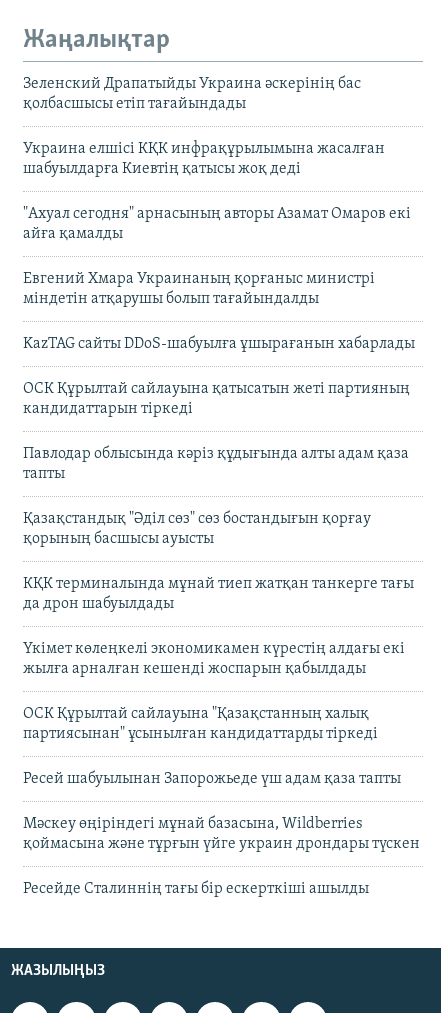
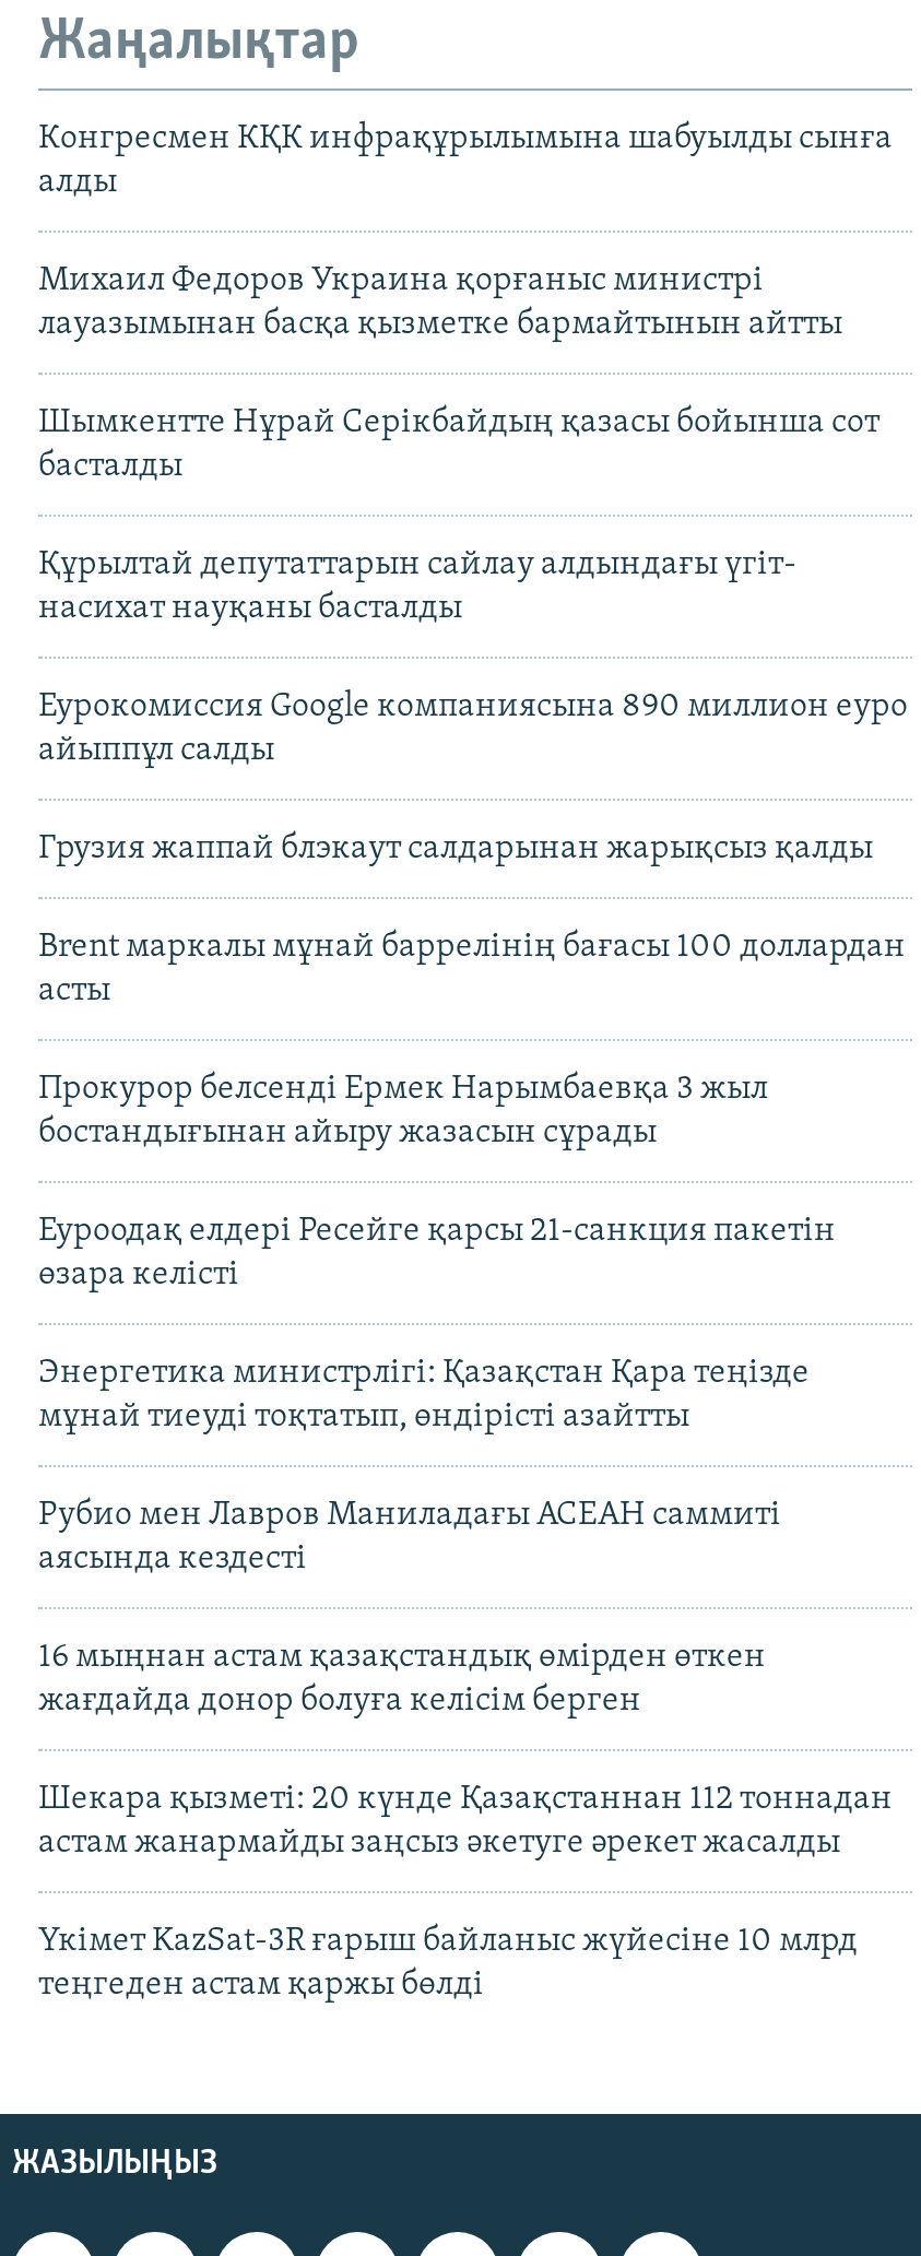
[23,76,361,112] Зеленский Драпатыйды Украина әскерінің бас | қолбасшысы етіп тағайындады -> [38,122,893,201] Конгресмен КҚК инфрақұрылымына шабуылды сынға | алды
[23,141,385,177] Украина елшісі КҚК инфрақұрылымына жасалған | шабуылдарға Киевтің қатысы жоқ деді -> [38,264,842,343] Михаил Федоров Украина қорғаныс министрі | лауазымынан басқа қызметке бармайтынын айтты
[23,206,411,242] "Ахуал сегодня" арнасының авторы Азамат Омаров екі | айға қамалды -> [38,406,879,485] Шымкентте Нұрай Серікбайдың қазасы бойынша сот | басталды
[23,271,375,307] Евгений Хмара Украинаның қорғаныс министрі | міндетін атқарушы болып тағайындалды -> [38,548,796,627] Құрылтай депутаттарын сайлау алдындағы үгіт- | насихат науқаны басталды
[23,336,415,352] KazTAG сайты DDoS-шабуылға ұшырағанын хабарлады -> [38,690,908,769] Еурокомиссия Google компаниясына 890 миллион еуро | айыппұл салды
[23,381,410,417] ОСК Құрылтай сайлауына қатысатын жеті партияның | кандидаттарын тіркеді -> [38,832,873,867] Грузия жаппай блэкаут салдарынан жарықсыз қалды
[23,446,409,482] Павлодар облысында кәріз құдығында алты адам қаза | тапты -> [38,931,906,1009] Brent маркалы мұнай баррелінің бағасы 100 доллардан | асты
[23,511,371,547] Қазақстандық "Әділ сөз" сөз бостандығын қорғау | қорының басшысы ауысты -> [38,1073,768,1151] Прокурор белсенді Ермек Нарымбаевқа 3 жыл | бостандығынан айыру жазасын сұрады
[23,576,414,612] КҚК терминалында мұнай тиеп жатқан танкерге тағы | да дрон шабуылдады -> [38,1215,836,1293] Еуроодақ елдері Ресейге қарсы 21-санкция пакетін | өзара келісті
[23,641,405,677] Үкімет көлеңкелі экономикамен күрестің алдағы екі | жылға арналған кешенді жоспарын қабылдады -> [38,1357,810,1435] Энергетика министрлігі: Қазақстан Қара теңізде | мұнай тиеуді тоқтатып, өндірісті азайтты
[23,706,378,742] ОСК Құрылтай сайлауына "Қазақстанның халық | партиясынан" ұсынылған кандидаттарды тіркеді -> [38,1499,781,1577] Рубио мен Лавров Маниладағы АСЕАН саммиті | аясында кездесті
[23,771,401,787] Ресей шабуылынан Запорожьеде үш адам қаза тапты -> [38,1641,766,1719] 16 мыңнан астам қазақстандық өмірден өткен | жағдайда донор болуға келісім берген
[23,816,420,852] Мәскеу өңіріндегі мұнай базасына, Wildberries | қоймасына және тұрғын үйге украин дрондары түскен -> [38,1783,893,1861] Шекара қызметі: 20 күнде Қазақстаннан 112 тоннадан | астам жанармайды заңсыз әкетуге әрекет жасалды
[23,881,369,897] Ресейде Сталиннің тағы бір ескерткіші ашылды -> [38,1925,858,2003] Үкімет KazSat-3R ғарыш байланыс жүйесіне 10 млрд | теңгеден астам қаржы бөлді

